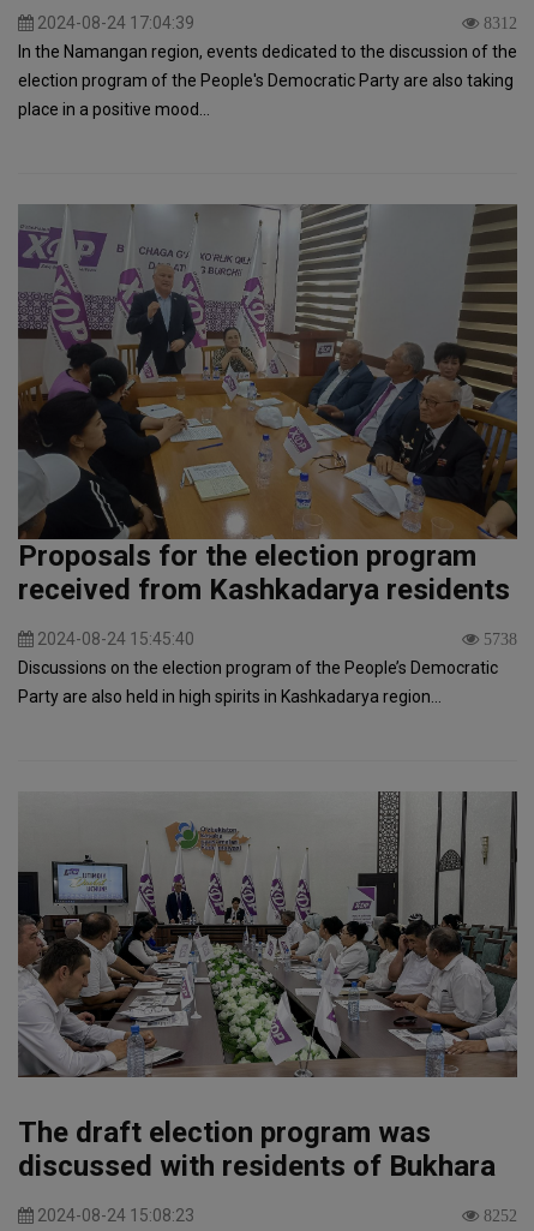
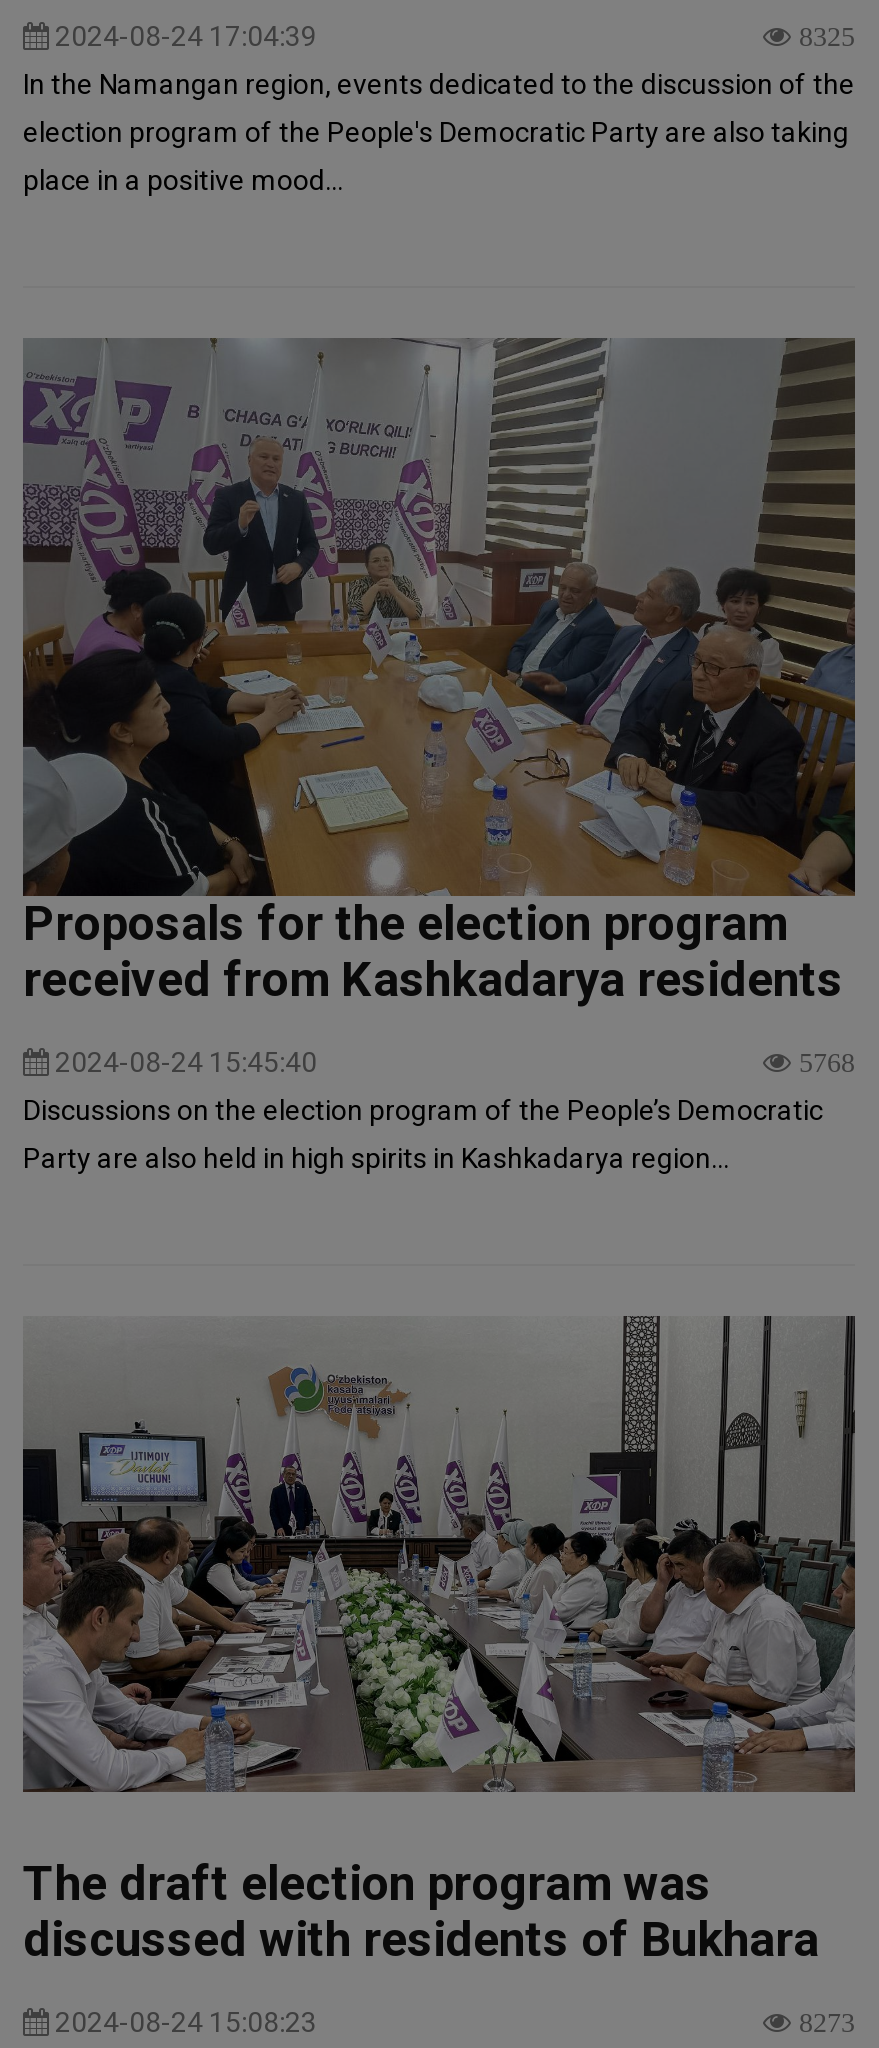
[479,15,517,31] 8312 -> [791,22,855,50] 8325
[479,630,517,647] 5738 -> [791,1048,855,1076] 5768
[479,1207,517,1224] 8252 -> [791,2008,855,2036] 8273

